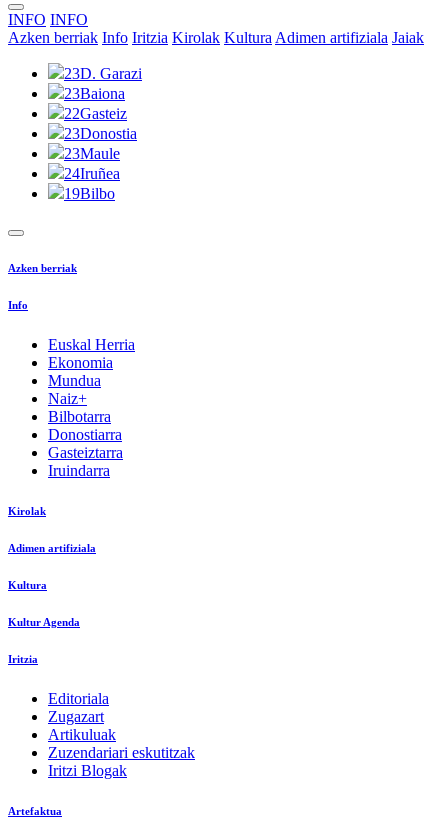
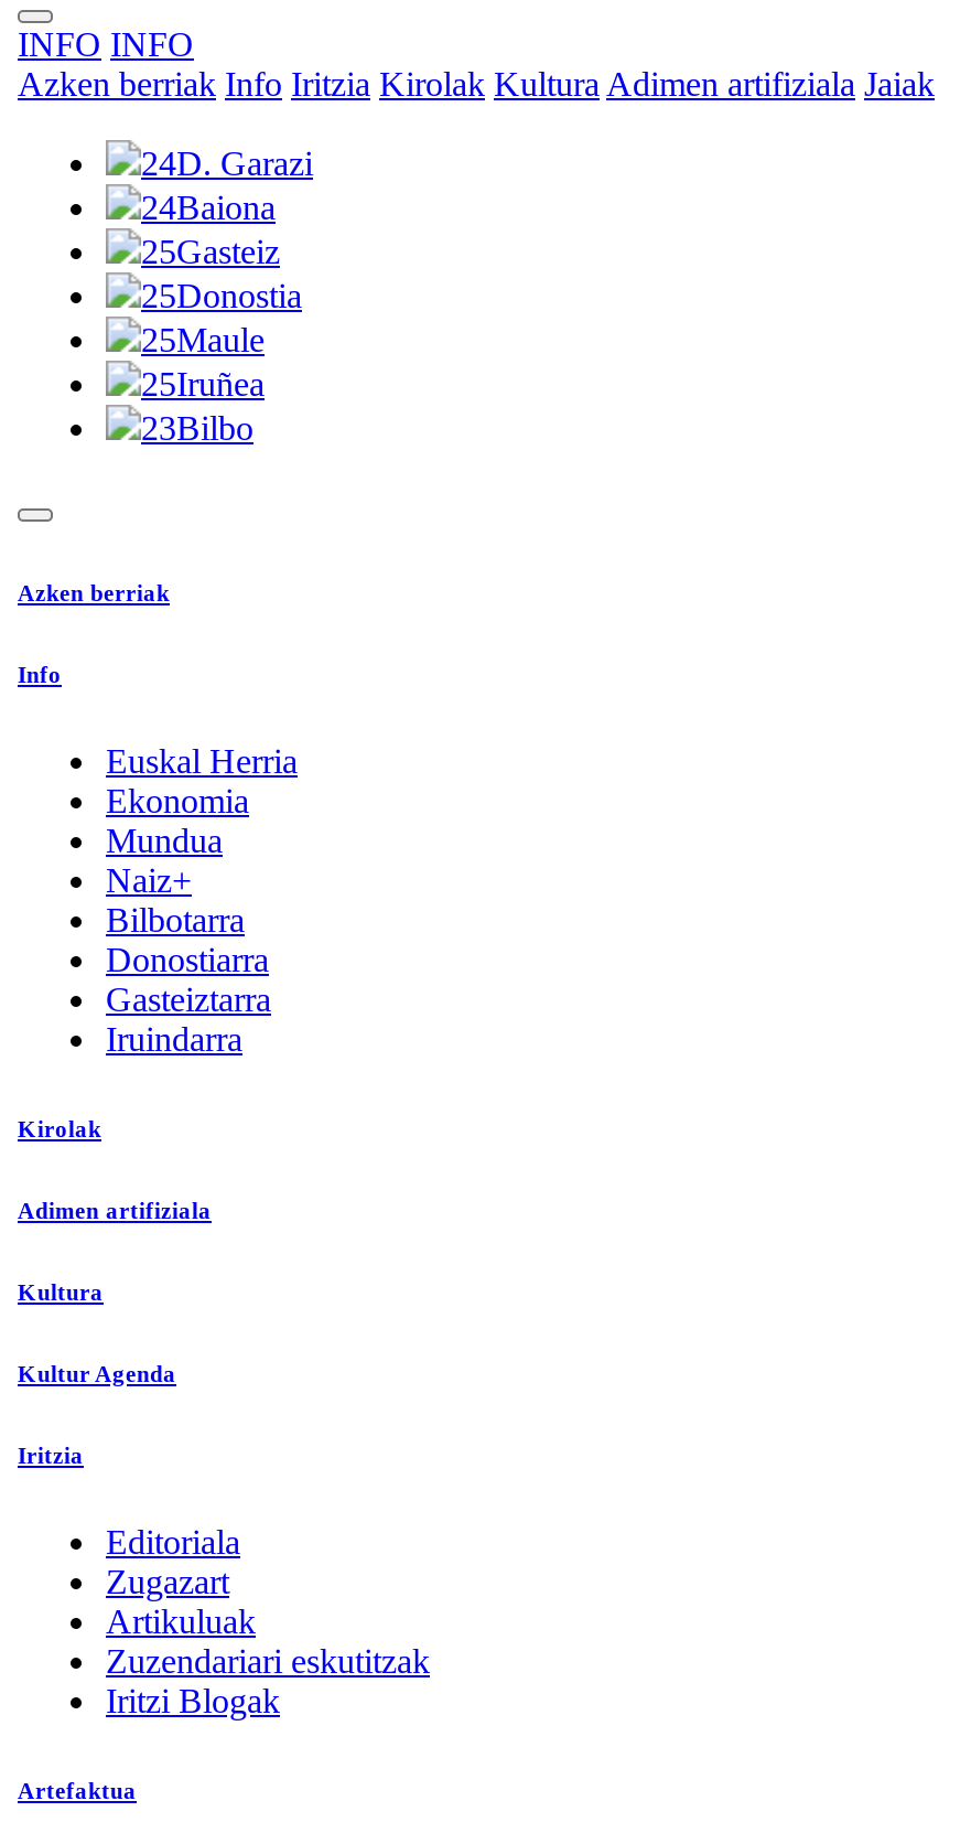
[64,65,142,82] 23D. Garazi -> [141,144,313,182] 24D. Garazi
[64,85,125,102] 23Baiona -> [141,189,276,226] 24Baiona
[64,105,127,122] 22Gasteiz -> [141,233,280,270] 25Gasteiz
[64,125,137,142] 23Donostia -> [141,277,302,314] 25Donostia
[64,145,120,162] 23Maule -> [141,321,265,358] 25Maule
[64,165,120,182] 24Iruñea -> [141,365,265,403] 25Iruñea
[64,185,115,202] 19Bilbo -> [141,409,253,447] 23Bilbo

